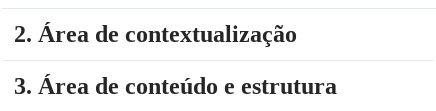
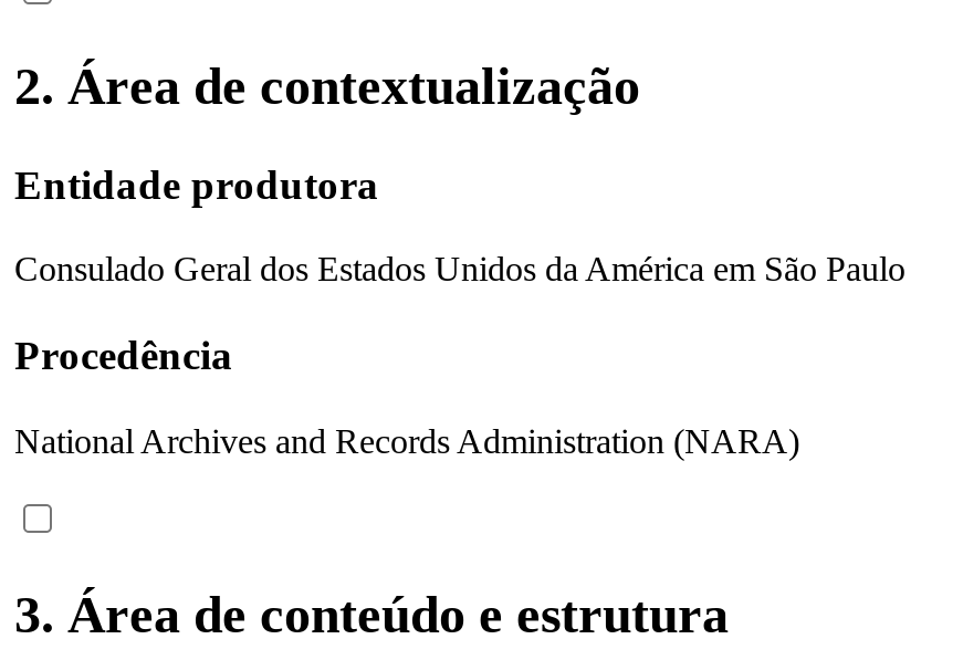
none -> [14,160,906,459] Entidade produtora | Consulado Geral dos Estados Unidos da América em São Paulo | Procedência | National Archives and Records Administration (NARA)

